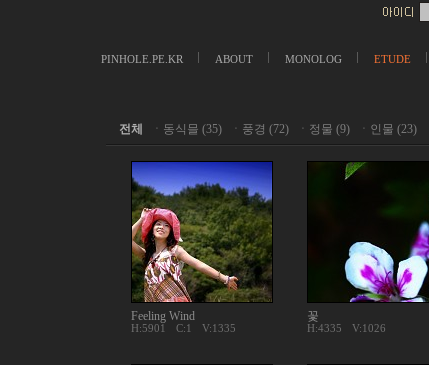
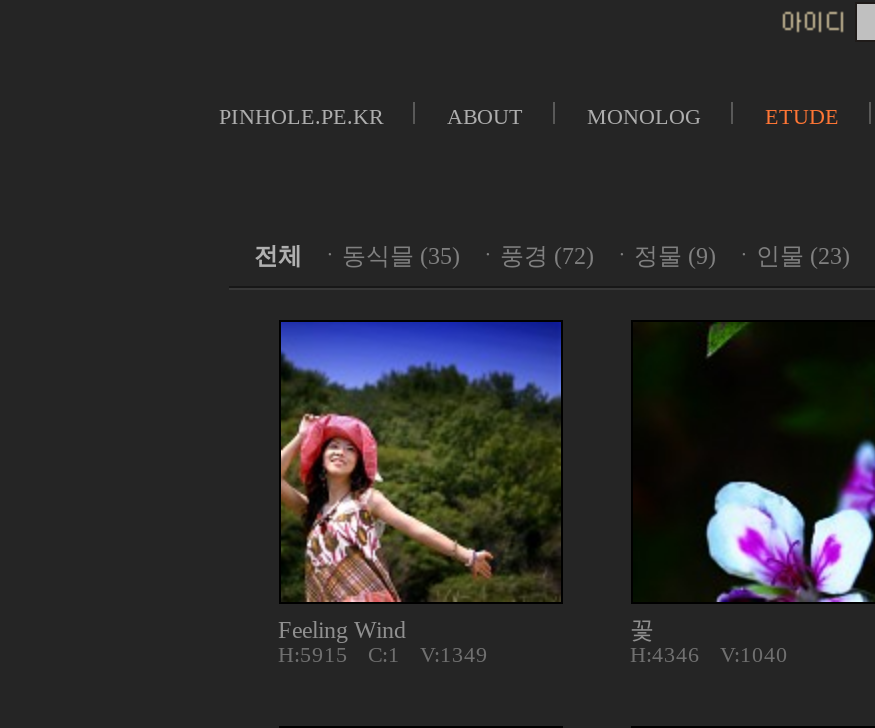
[130,322,165,334] H:5901 -> [278,642,348,666] H:5915
[201,322,235,334] V:1335 -> [420,642,488,666] V:1349
[306,322,385,334] H:4335 | V:1026 -> [630,642,788,666] H:4346 | V:1040

